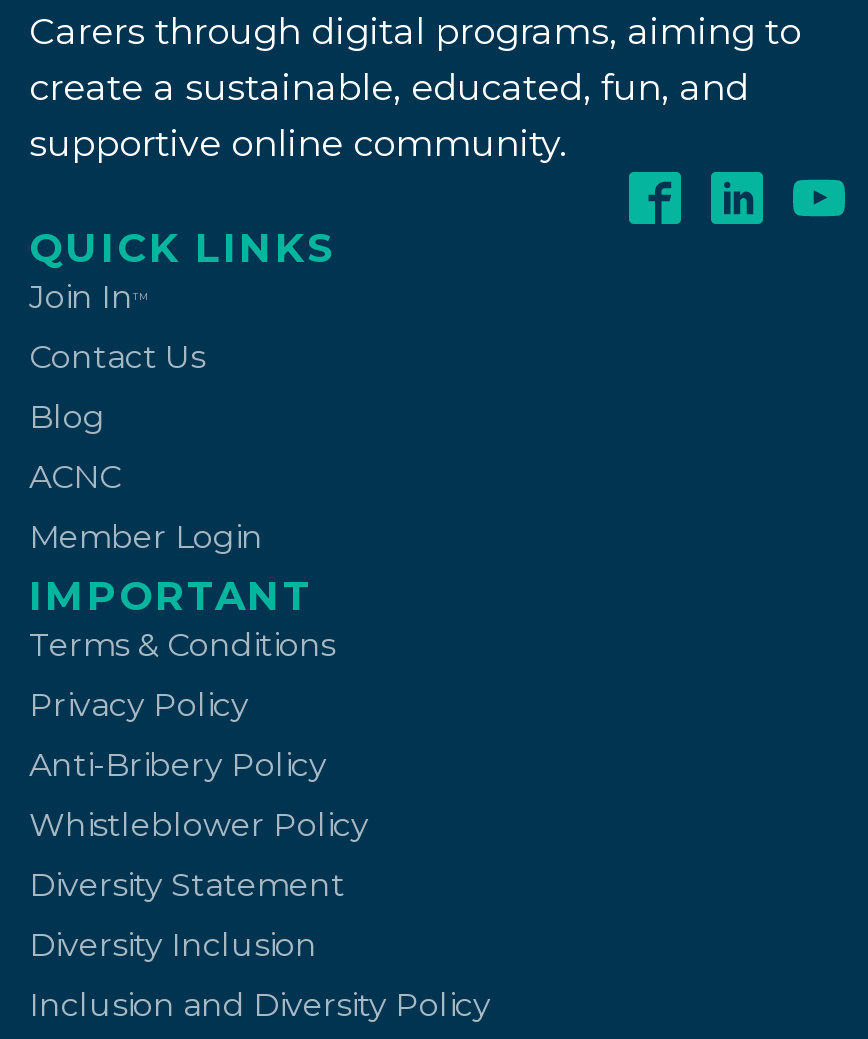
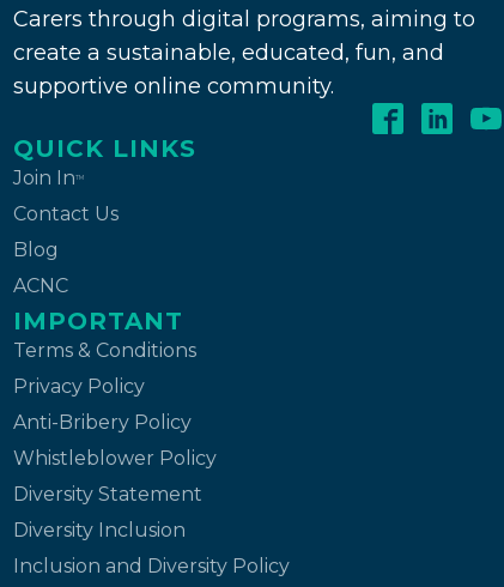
[29,517,263,555] Member Login -> none

